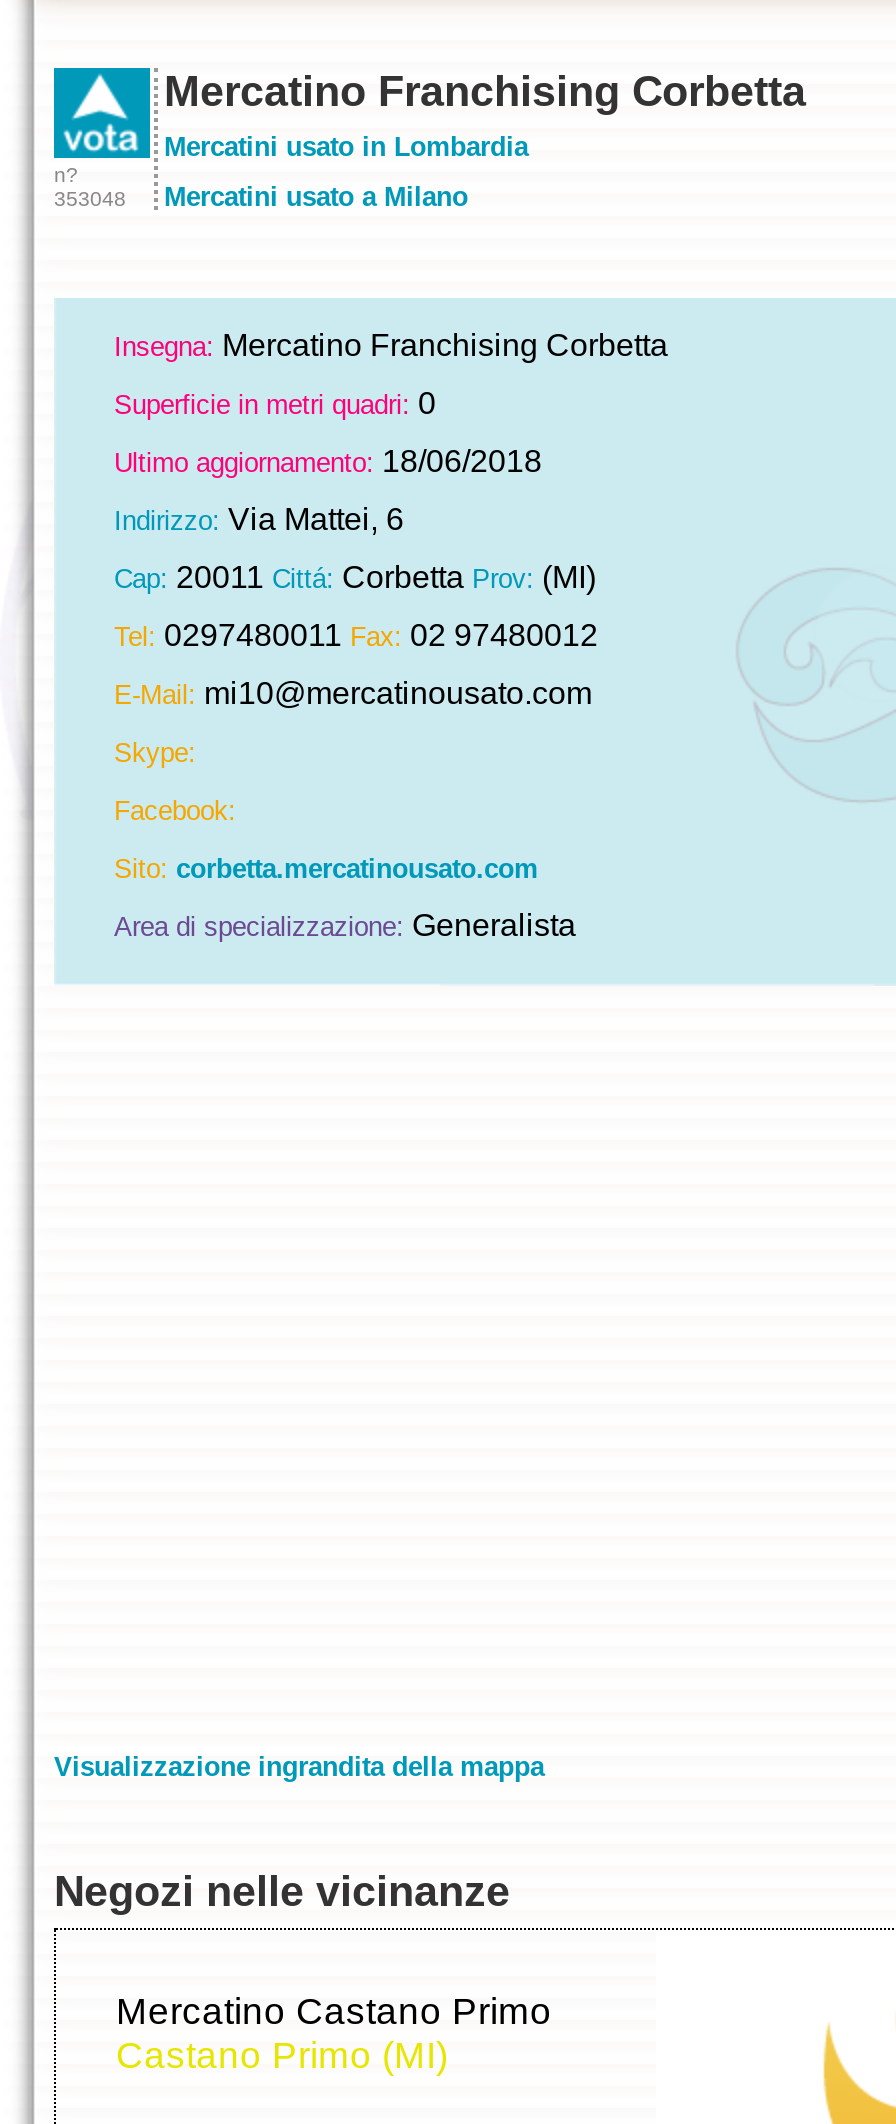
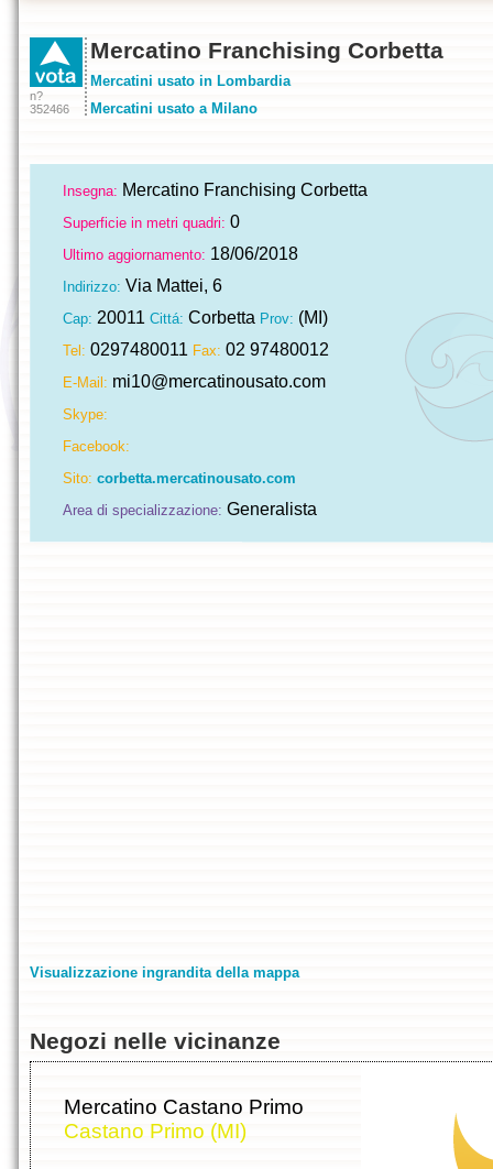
[54,182,468,212] 353048 Mercatini usato a Milano -> [30,100,258,117] 352466 Mercatini usato a Milano

